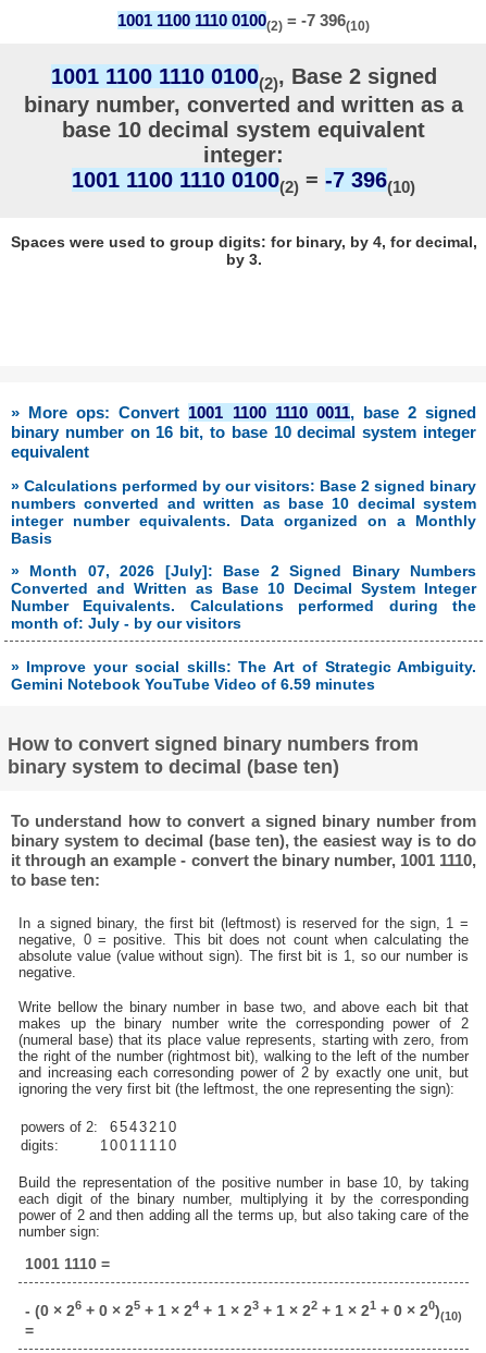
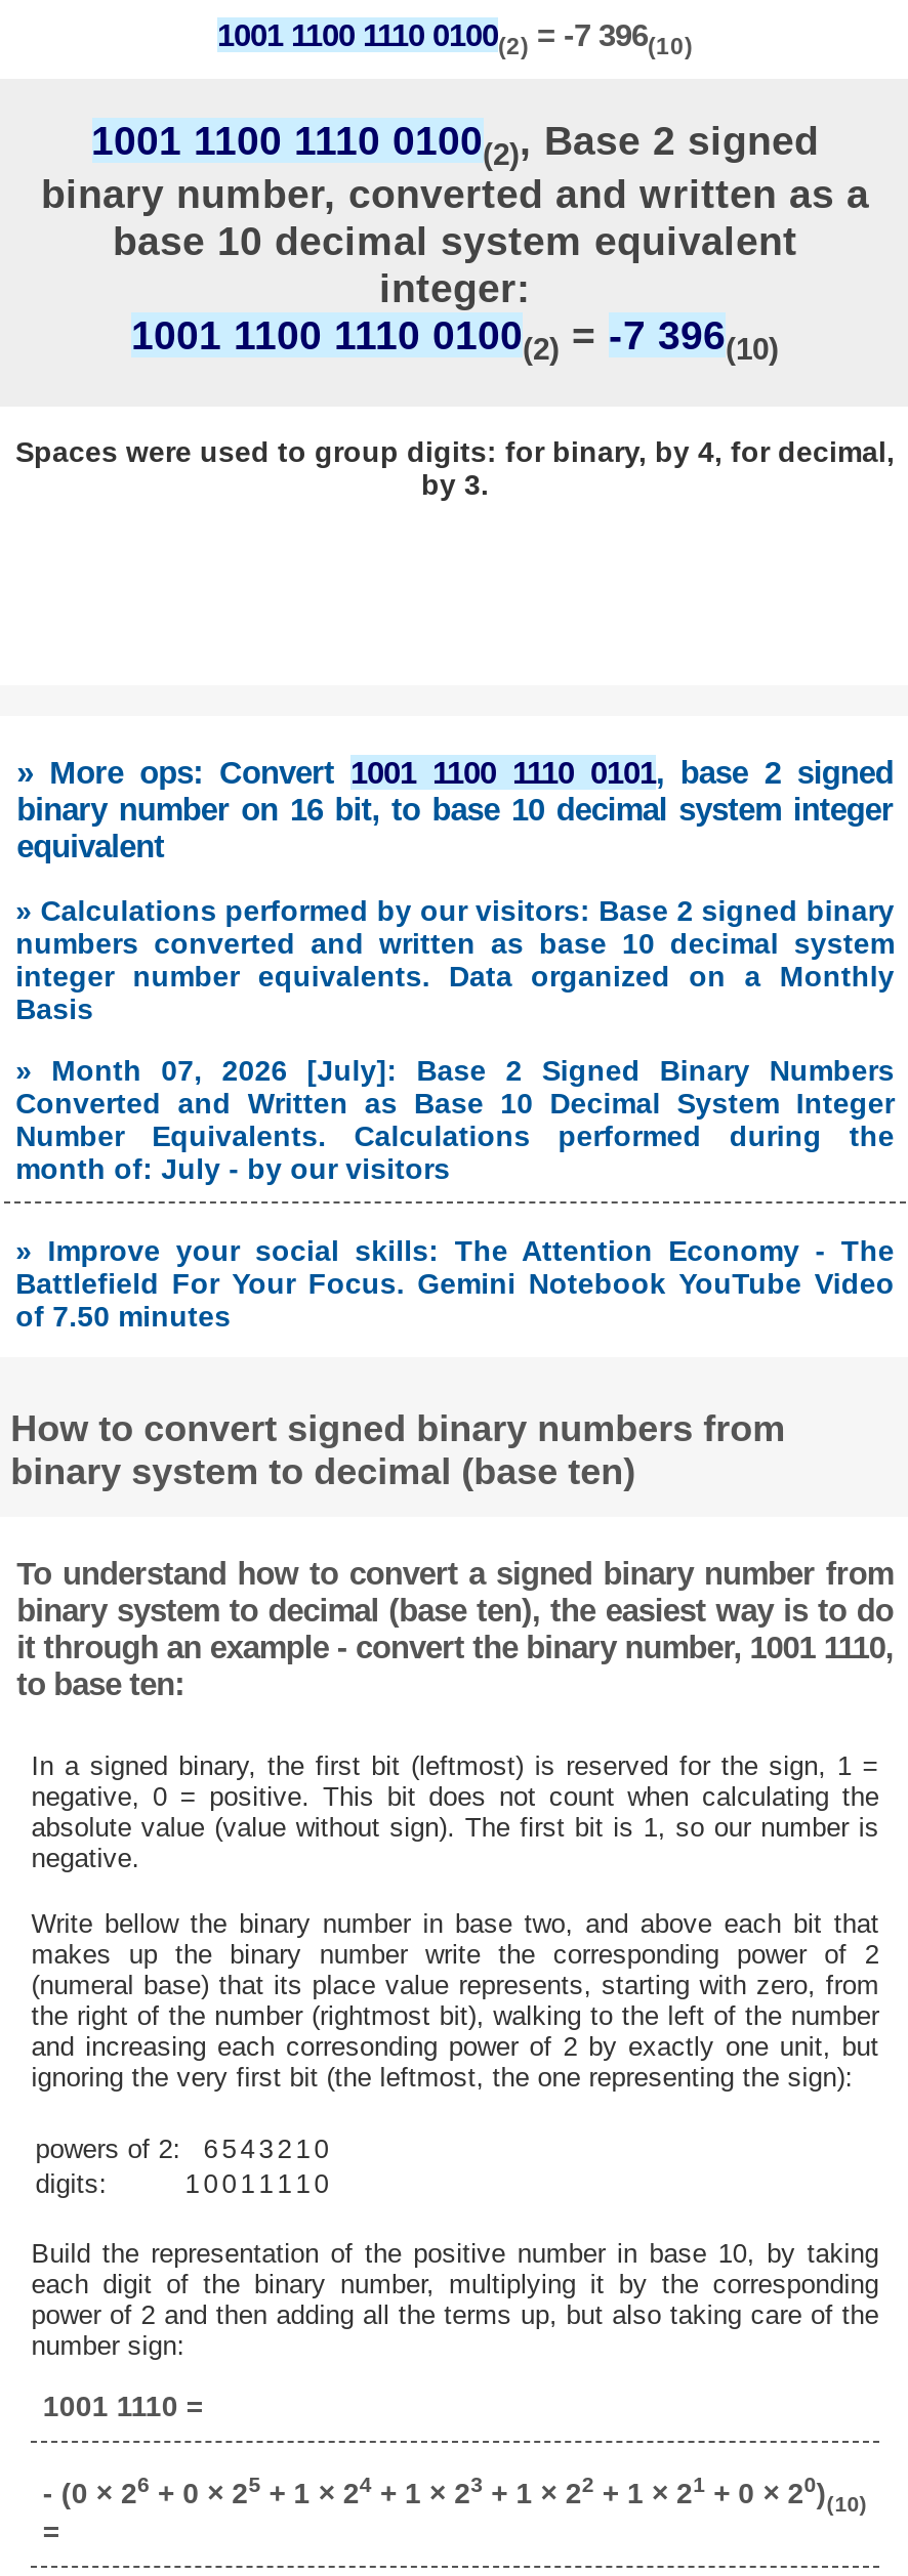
[11,403,476,421] » More ops: Convert 1001 1100 1110 0011, base 2 signed -> [17,755,893,789] » More ops: Convert 1001 1100 1110 0101, base 2 signed
[10,658,477,692] » Improve your social skills: The Art of Strategic Ambiguity. | Gemini Notebook YouTube Video of 6.59 minutes -> [16,1233,894,1332] » Improve your social skills: The Attention Economy - The | Battlefield For Your Focus. Gemini Notebook YouTube Video | of 7.50 minutes

